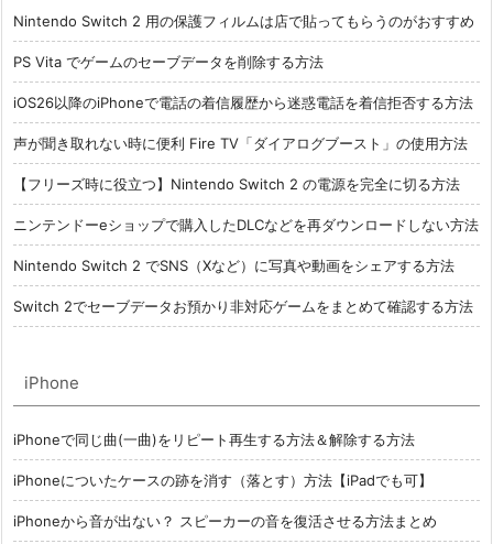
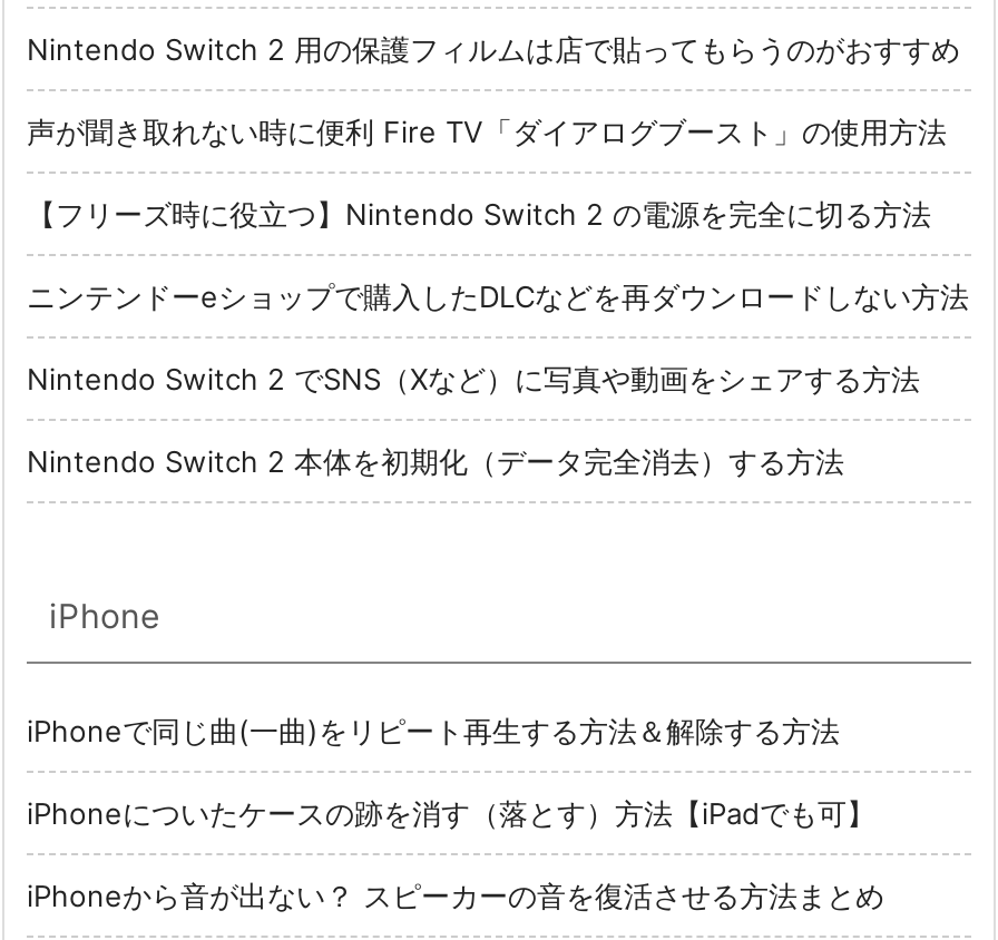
[13,53,473,112] PS Vita でゲームのセーブデータを削除する方法 | iOS26以降のiPhoneで電話の着信履歴から迷惑電話を着信拒否する方法 -> none
[13,298,473,315] Switch 2でセーブデータお預かり非対応ゲームをまとめて確認する方法 -> [27,443,844,479] Nintendo Switch 2 本体を初期化（データ完全消去）する方法

